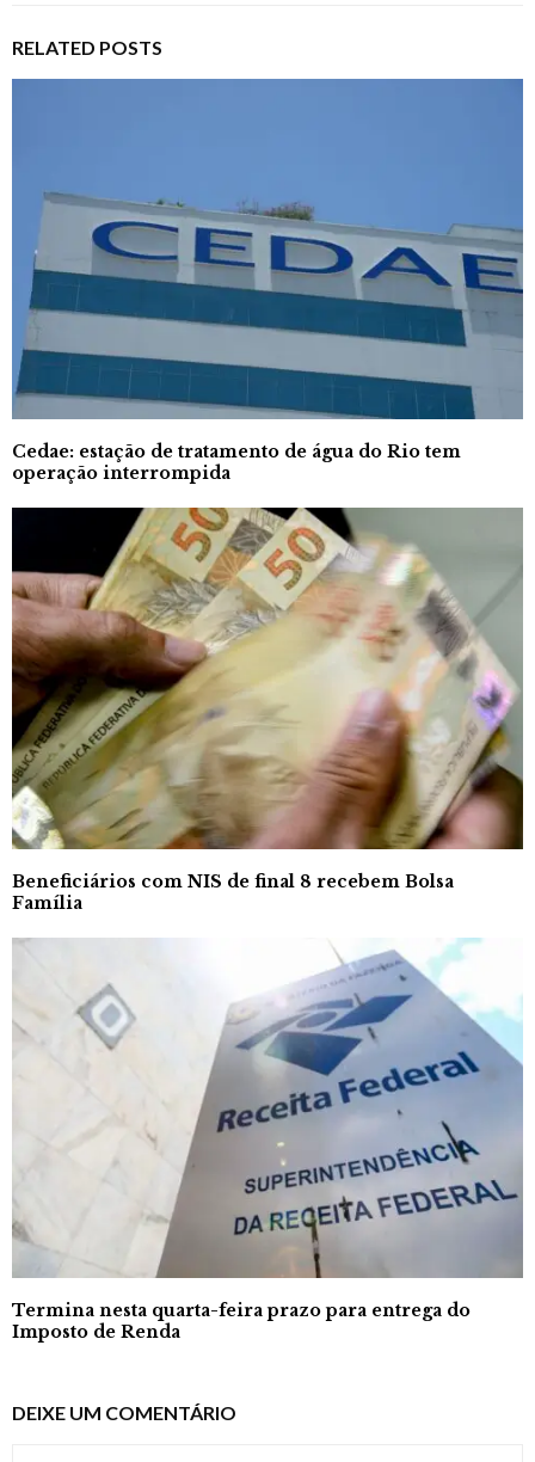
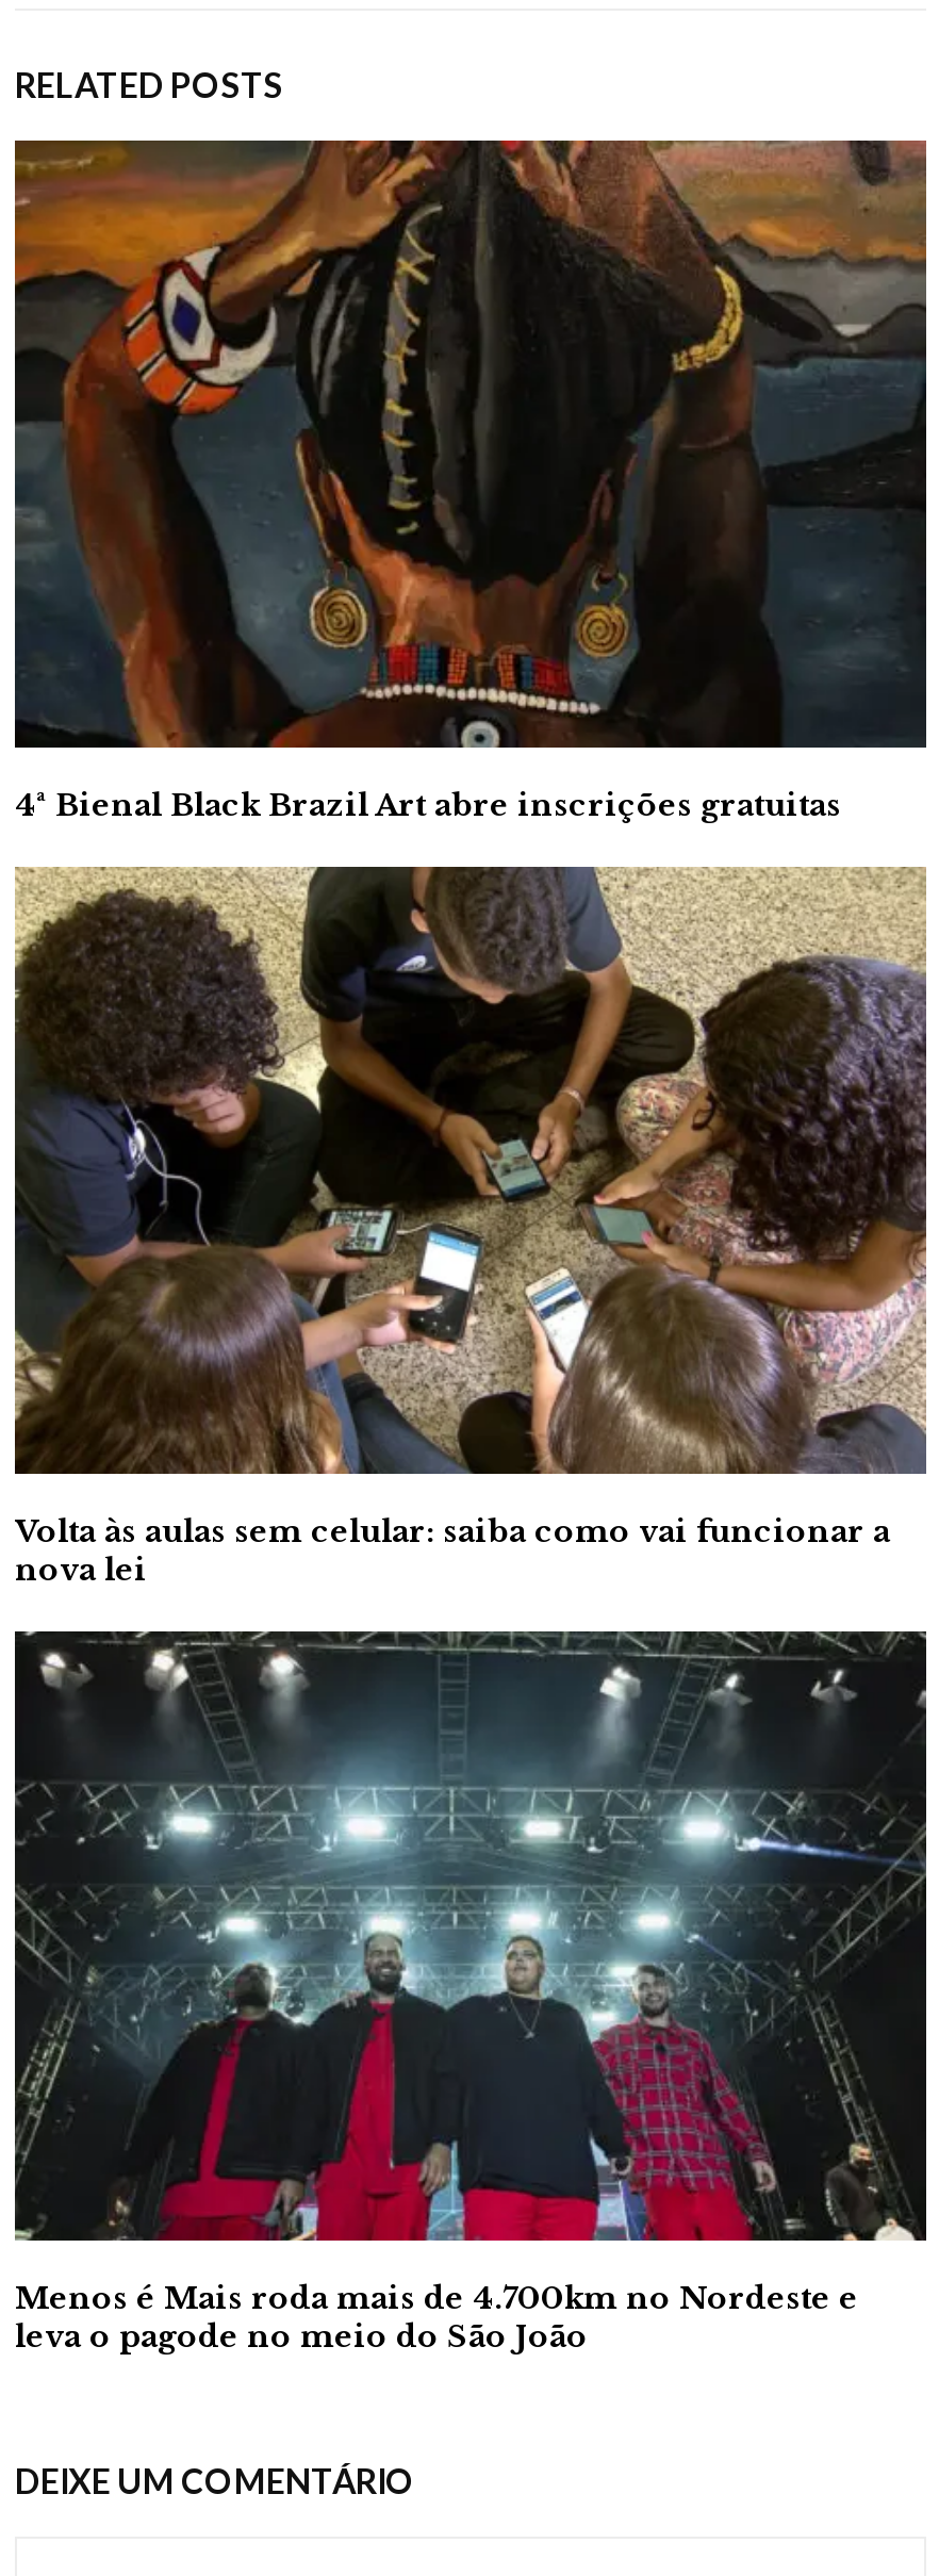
[11,78,524,484] [image] | Cedae: estação de tratamento de água do Rio tem | operação interrompida -> [13,137,928,824] [image] | 4ª Bienal Black Brazil Art abre inscrições gratuitas
[11,506,523,913] [image] | Beneficiários com NIS de final 8 recebem Bolsa | Família -> [13,866,926,1589] [image] | Volta às aulas sem celular: saiba como vai funcionar a | nova lei
[12,936,523,1343] [image] | Termina nesta quarta-feira prazo para entrega do | Imposto de Renda -> [13,1628,928,2355] [image] | Menos é Mais roda mais de 4.700km no Nordeste e | leva o pagode no meio do São João

